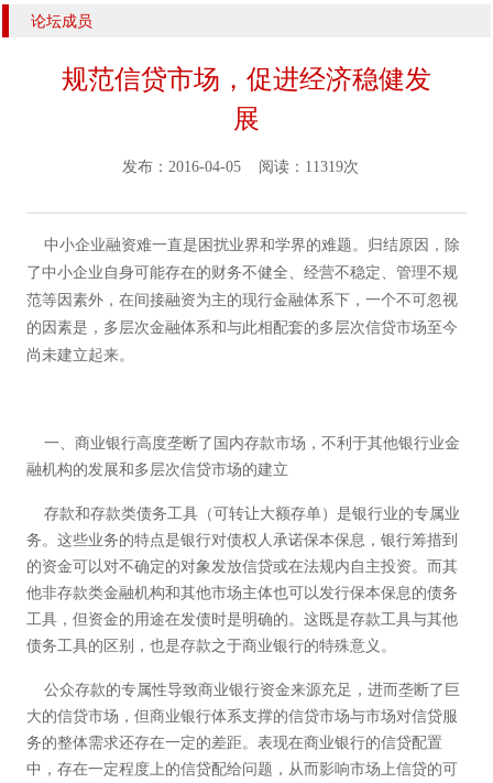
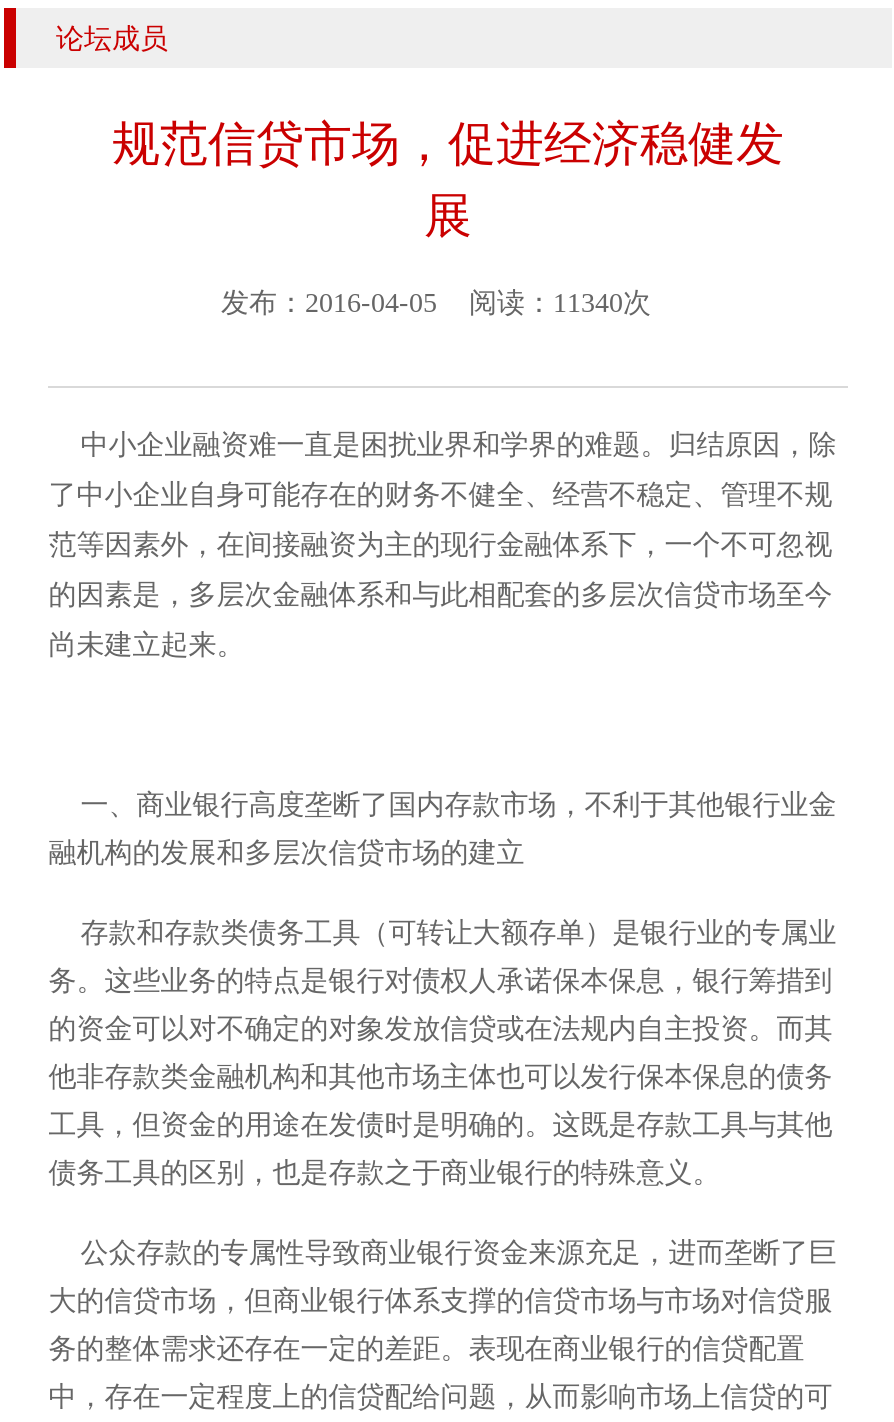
[122,159,371,175] 发布：2016-04-05 阅读：11319次 -> [221,288,675,318] 发布：2016-04-05 阅读：11340次

